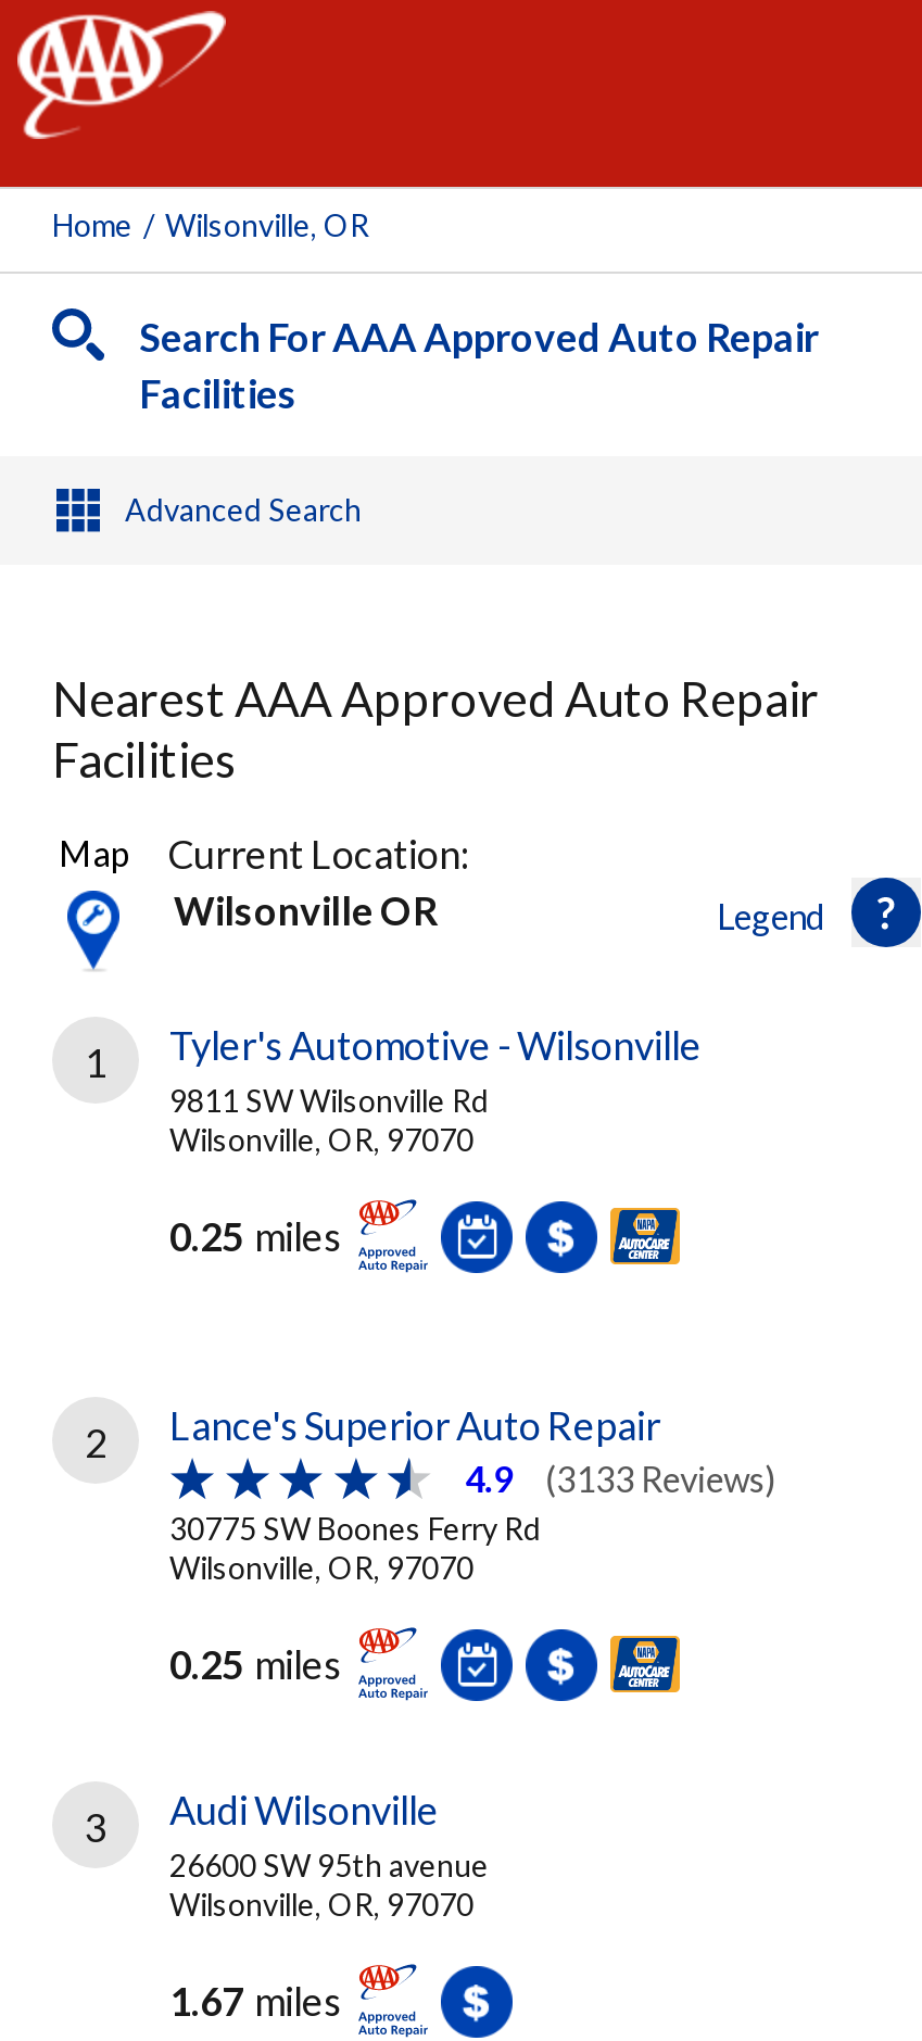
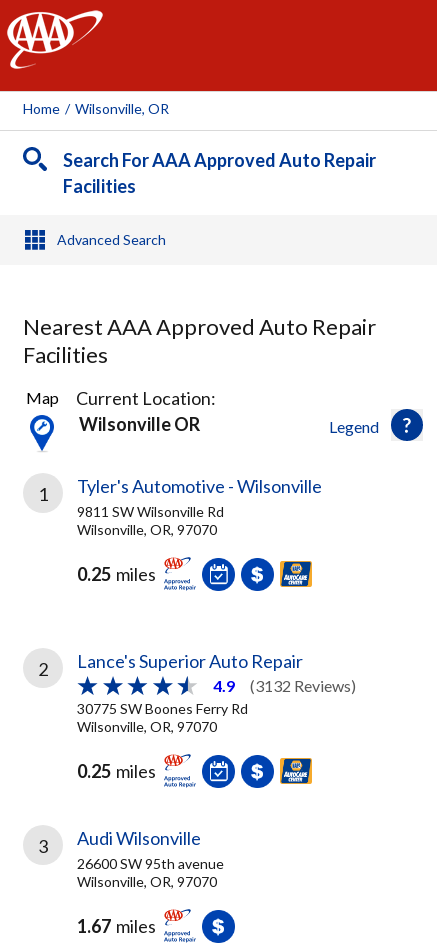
[465,1459,776,1500] 4.9 (3133 Reviews) -> [213,676,356,695] 4.9 (3132 Reviews)

